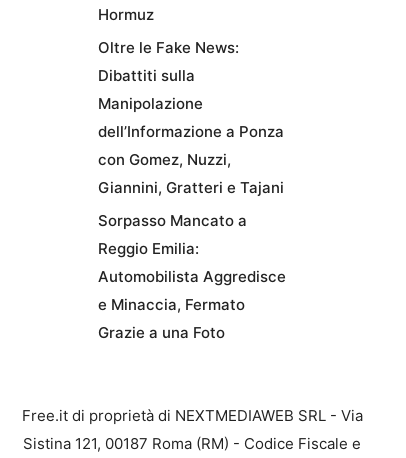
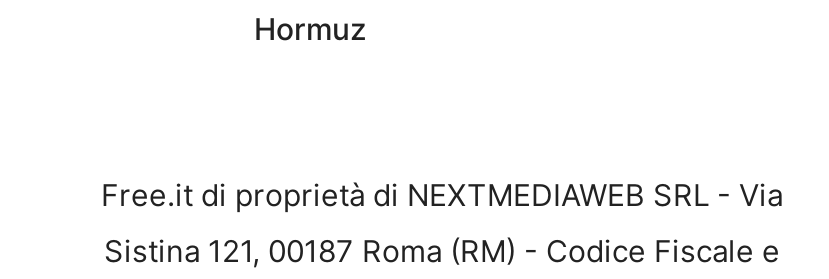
[98,37,286,341] Oltre le Fake News: | Dibattiti sulla | Manipolazione | dell’Informazione a Ponza | con Gomez, Nuzzi, | Giannini, Gratteri e Tajani | Sorpasso Mancato a | Reggio Emilia: | Automobilista Aggredisce | e Minaccia, Fermato | Grazie a una Foto -> none

